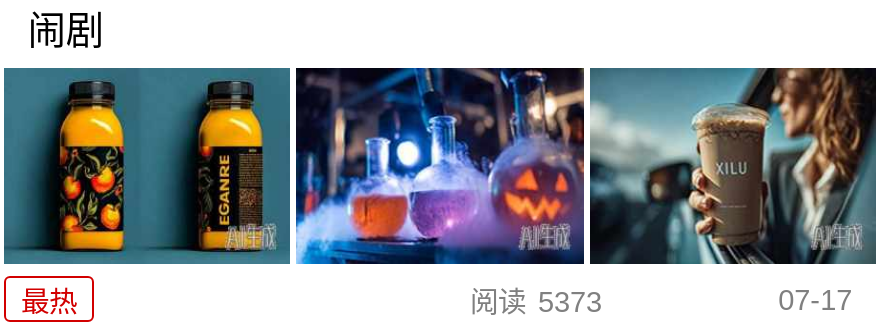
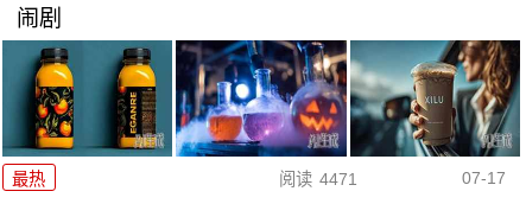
[470,286,602,318] 阅读 5373 -> [279,170,357,189] 阅读 4471

